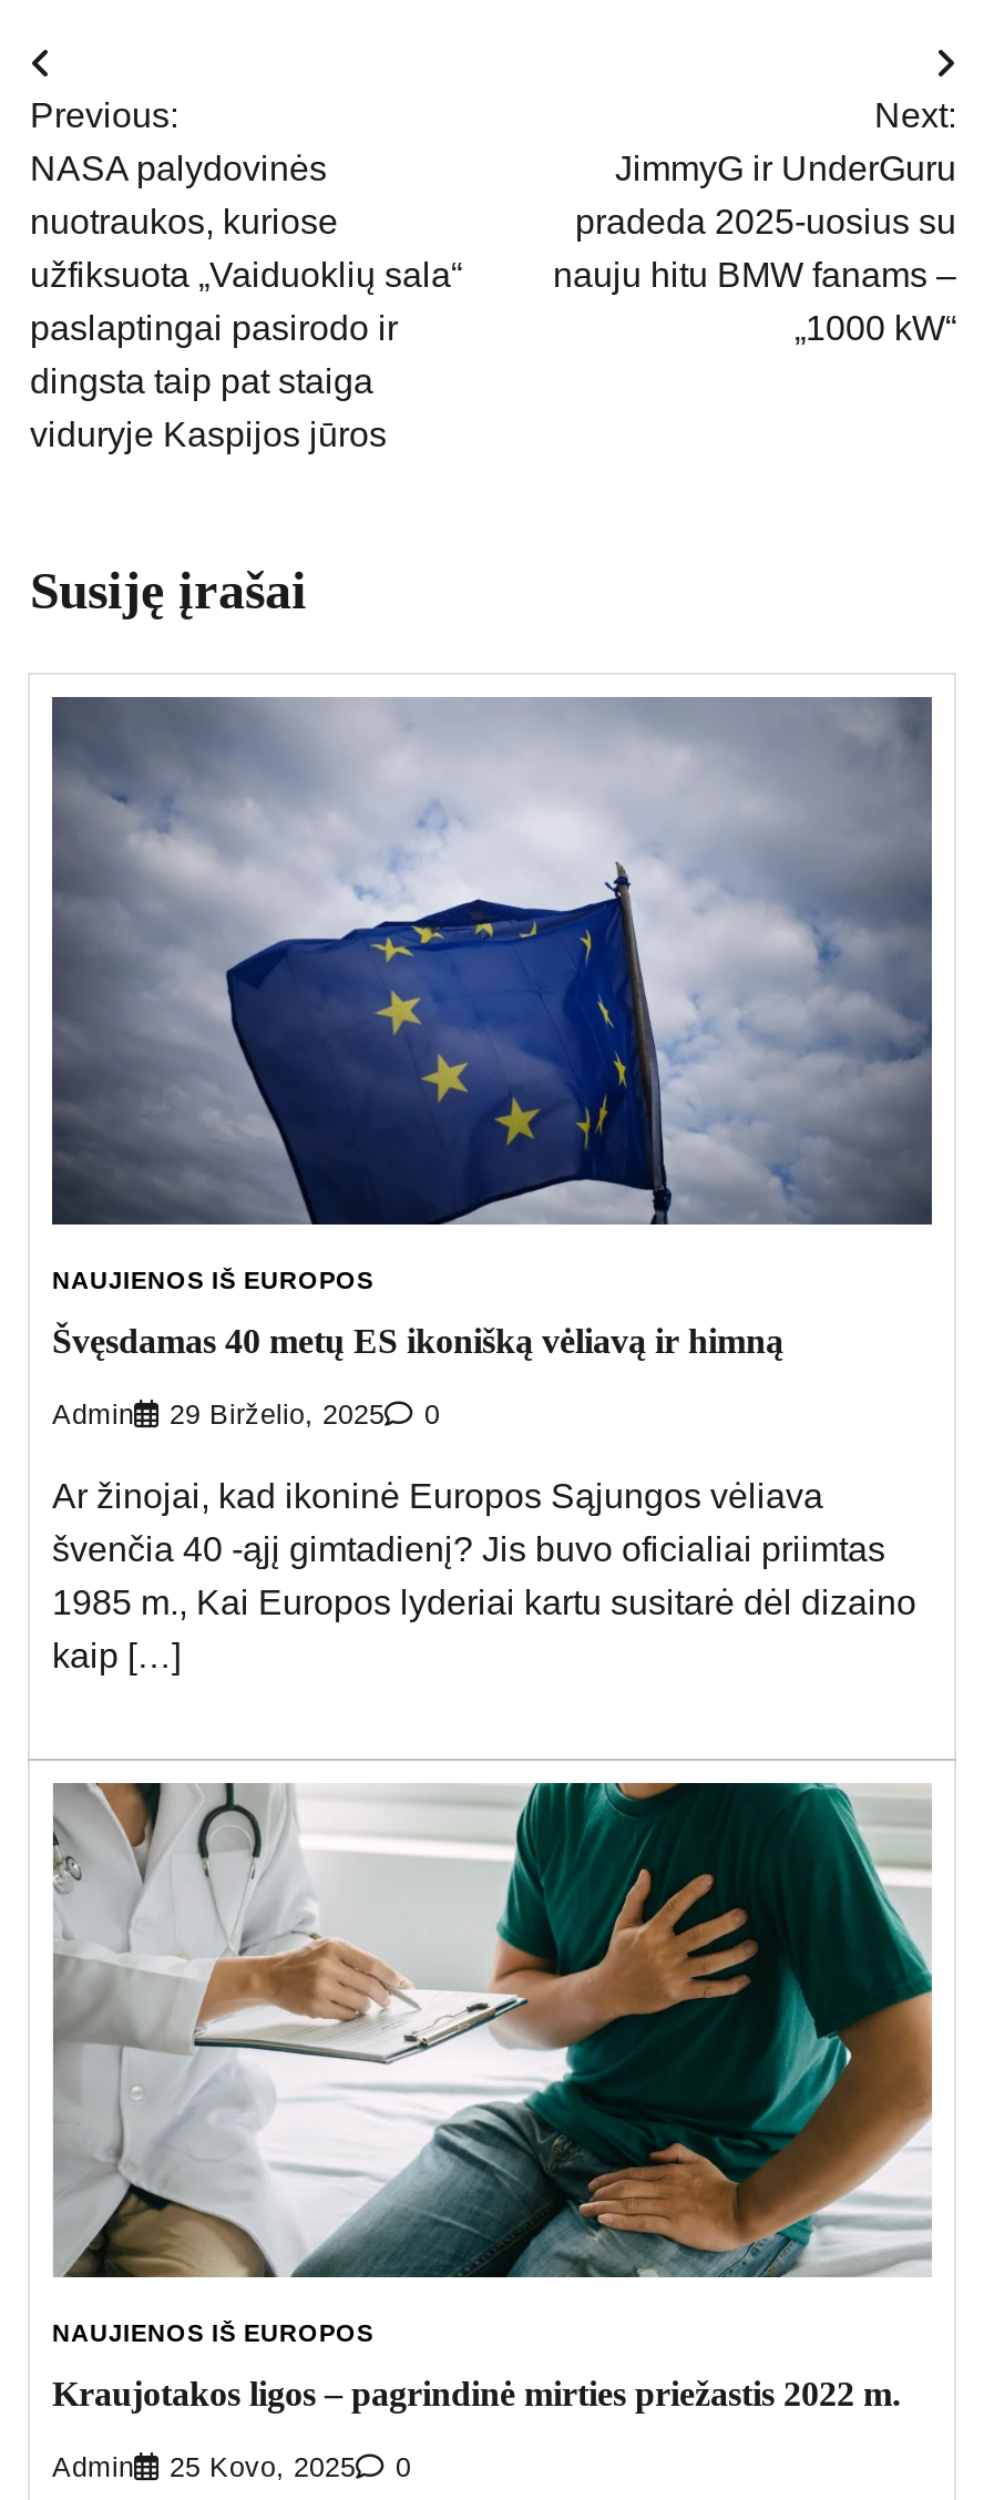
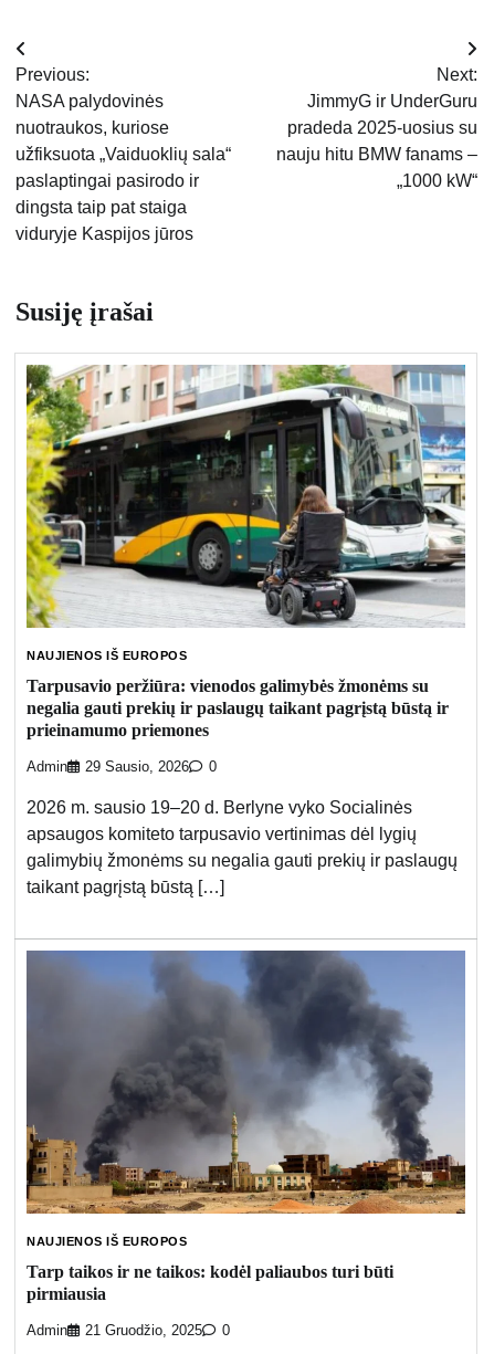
[50,695,934,1227] [image] -> [25,364,466,629] [image]
[52,1322,783,1360] Švęsdamas 40 metų ES ikonišką vėliavą ir himną -> [27,677,449,740] Tarpusavio peržiūra: vienodos galimybės žmonėms su | negalia gauti prekių ir paslaugų taikant pagrįstą būstą ir | prieinamumo priemones
[52,1399,440,1430] Admin 29 Birželio, 2025 0 -> [27,759,217,774] Admin 29 Sausio, 2026 0
[52,1476,916,1674] Ar žinojai, kad ikoninė Europos Sąjungos vėliava | švenčia 40 -ąjį gimtadienį? Jis buvo oficialiai priimtas | 1985 m., Kai Europos lyderiai kartu susitarė dėl dizaino | kaip […] -> [27,798,458,896] 2026 m. sausio 19–20 d. Berlyne vyko Socialinės | apsaugos komiteto tarpusavio vertinimas dėl lygių | galimybių žmonėms su negalia gauti prekių ir paslaugų | taikant pagrįstą būstą […]
[52,1781,932,2279] [image] -> [25,949,466,1215] [image]
[52,2376,901,2413] Kraujotakos ligos – pagrindinė mirties priežastis 2022 m. -> [27,1263,393,1303] Tarp taikos ir ne taikos: kodėl paliaubos turi būti | pirmiausia
[52,2452,411,2483] Admin 25 Kovo, 2025 0 -> [27,1323,230,1338] Admin 21 Gruodžio, 2025 0

